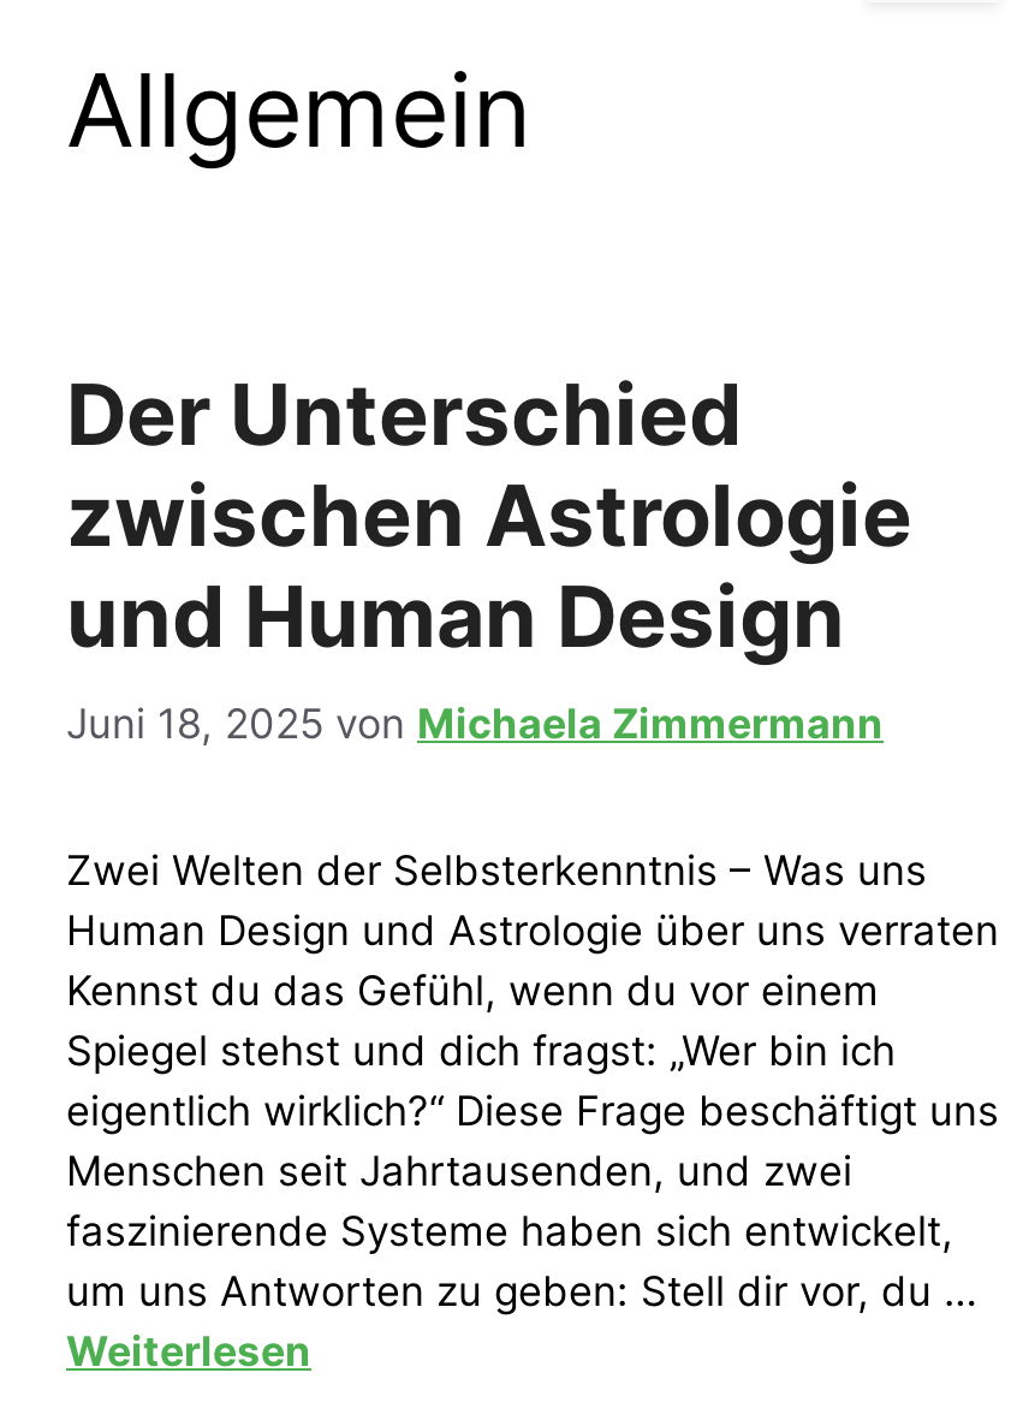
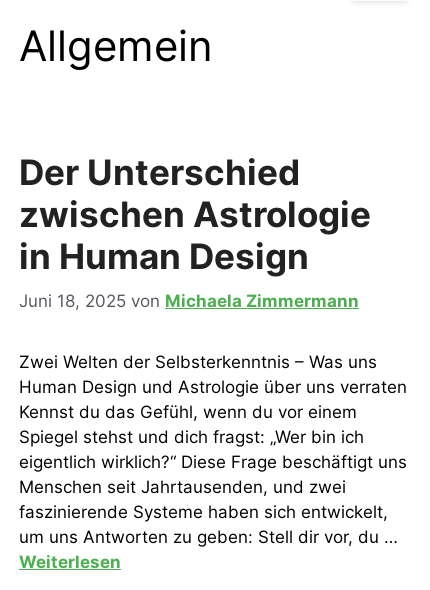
[66,565,845,666] und Human Design -> [19,235,309,277] in Human Design

